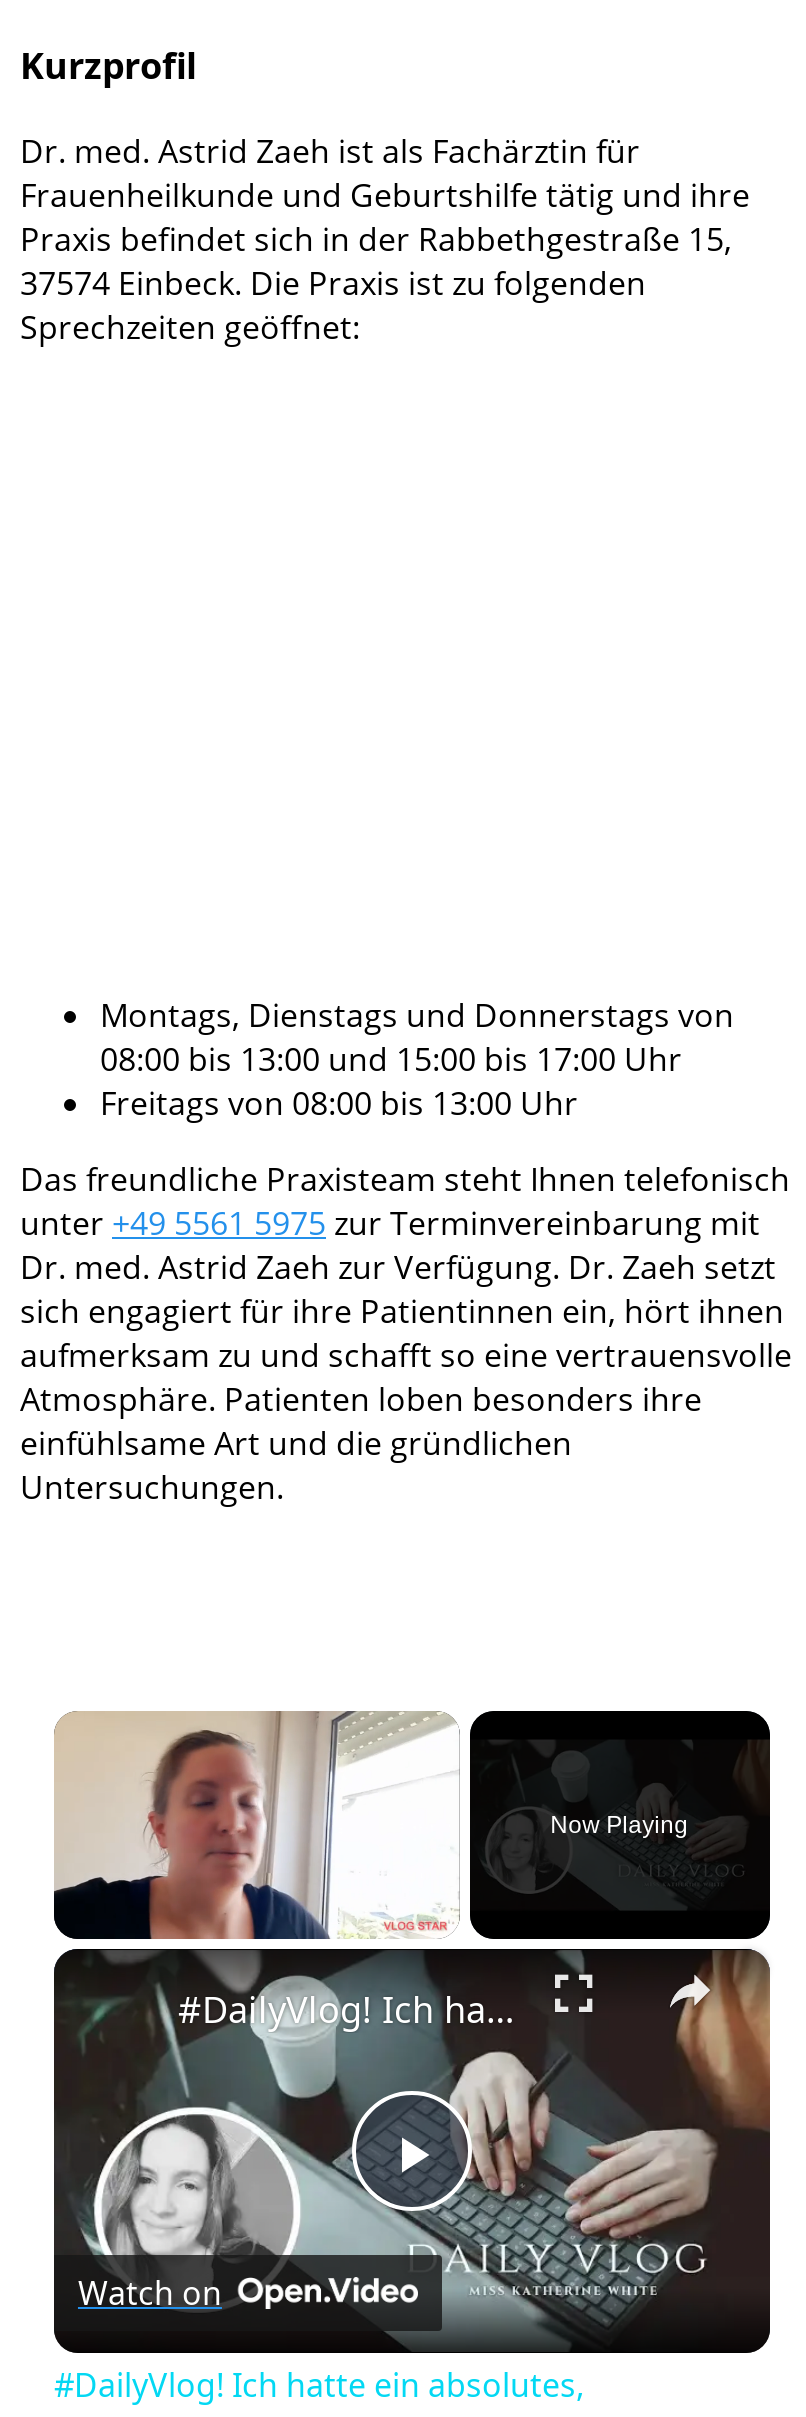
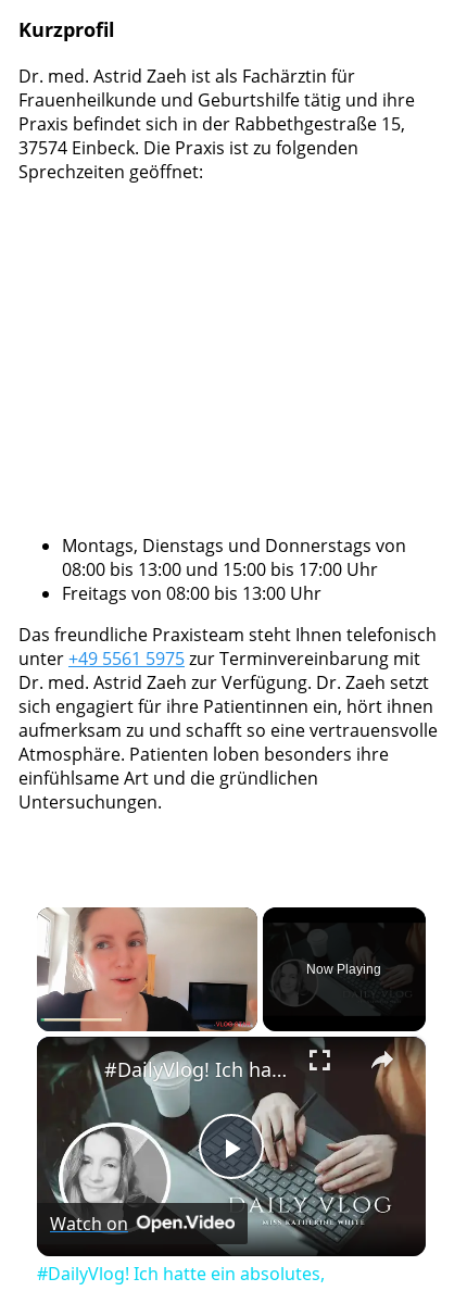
[54,1711,460,1941] [image] -> [37,907,258,1032] [image]

